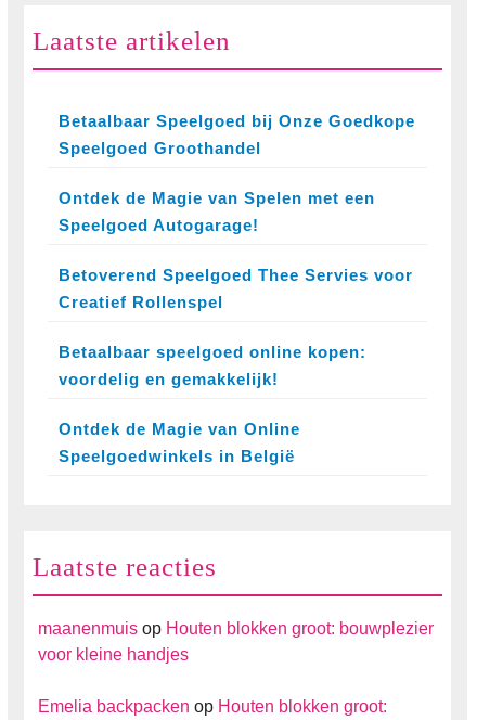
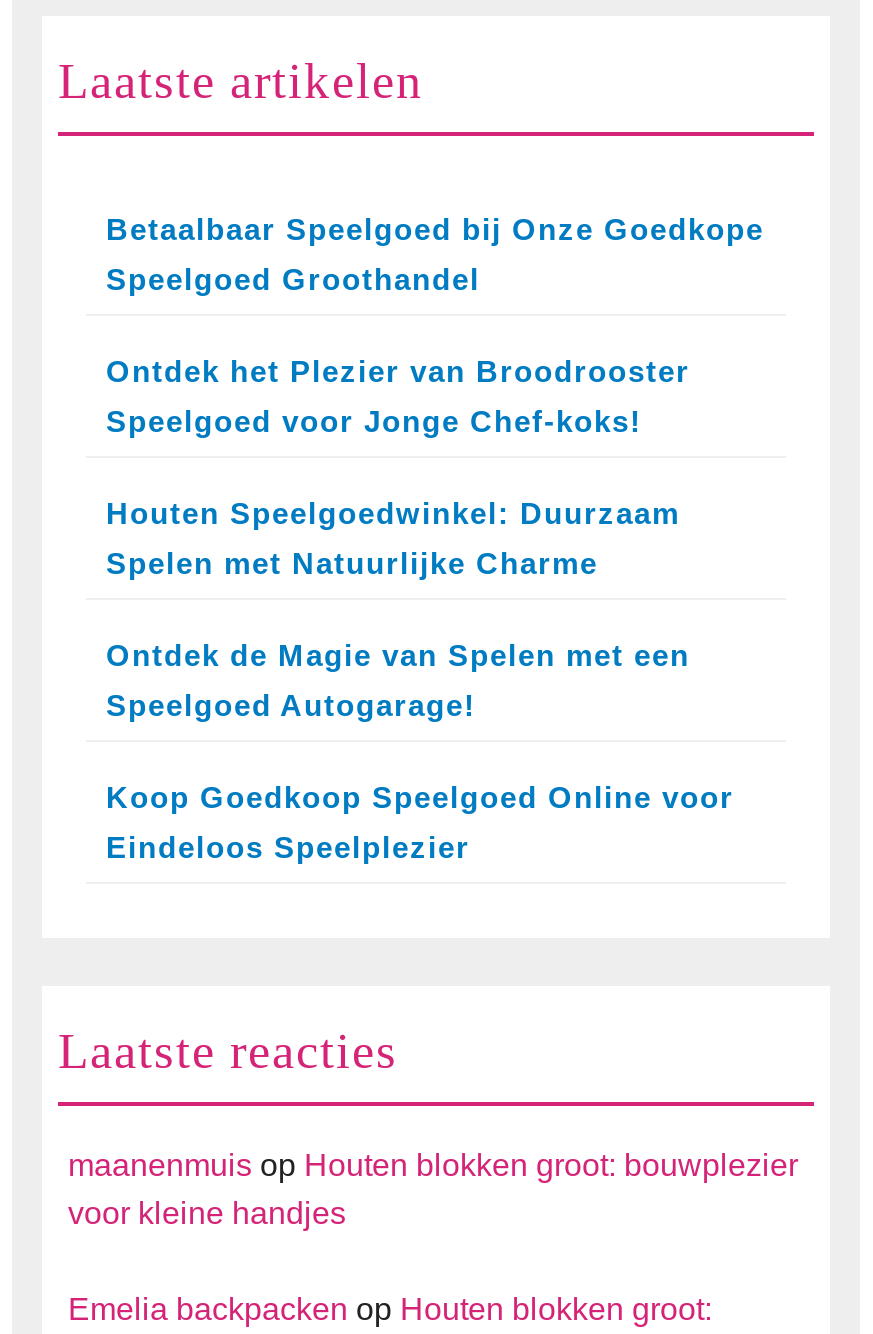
none -> [106,353,690,579] Ontdek het Plezier van Broodrooster | Speelgoed voor Jonge Chef-koks! | Houten Speelgoedwinkel: Duurzaam | Spelen met Natuurlijke Charme
moved [59,188,375,234] -> [106,637,690,721]: Ontdek de Magie van Spelen met een | Speelgoed Autogarage!
[59,265,413,465] Betoverend Speelgoed Thee Servies voor | Creatief Rollenspel | Betaalbaar speelgoed online kopen: | voordelig en gemakkelijk! | Ontdek de Magie van Online | Speelgoedwinkels in België -> [106,779,734,863] Koop Goedkoop Speelgoed Online voor | Eindeloos Speelplezier

